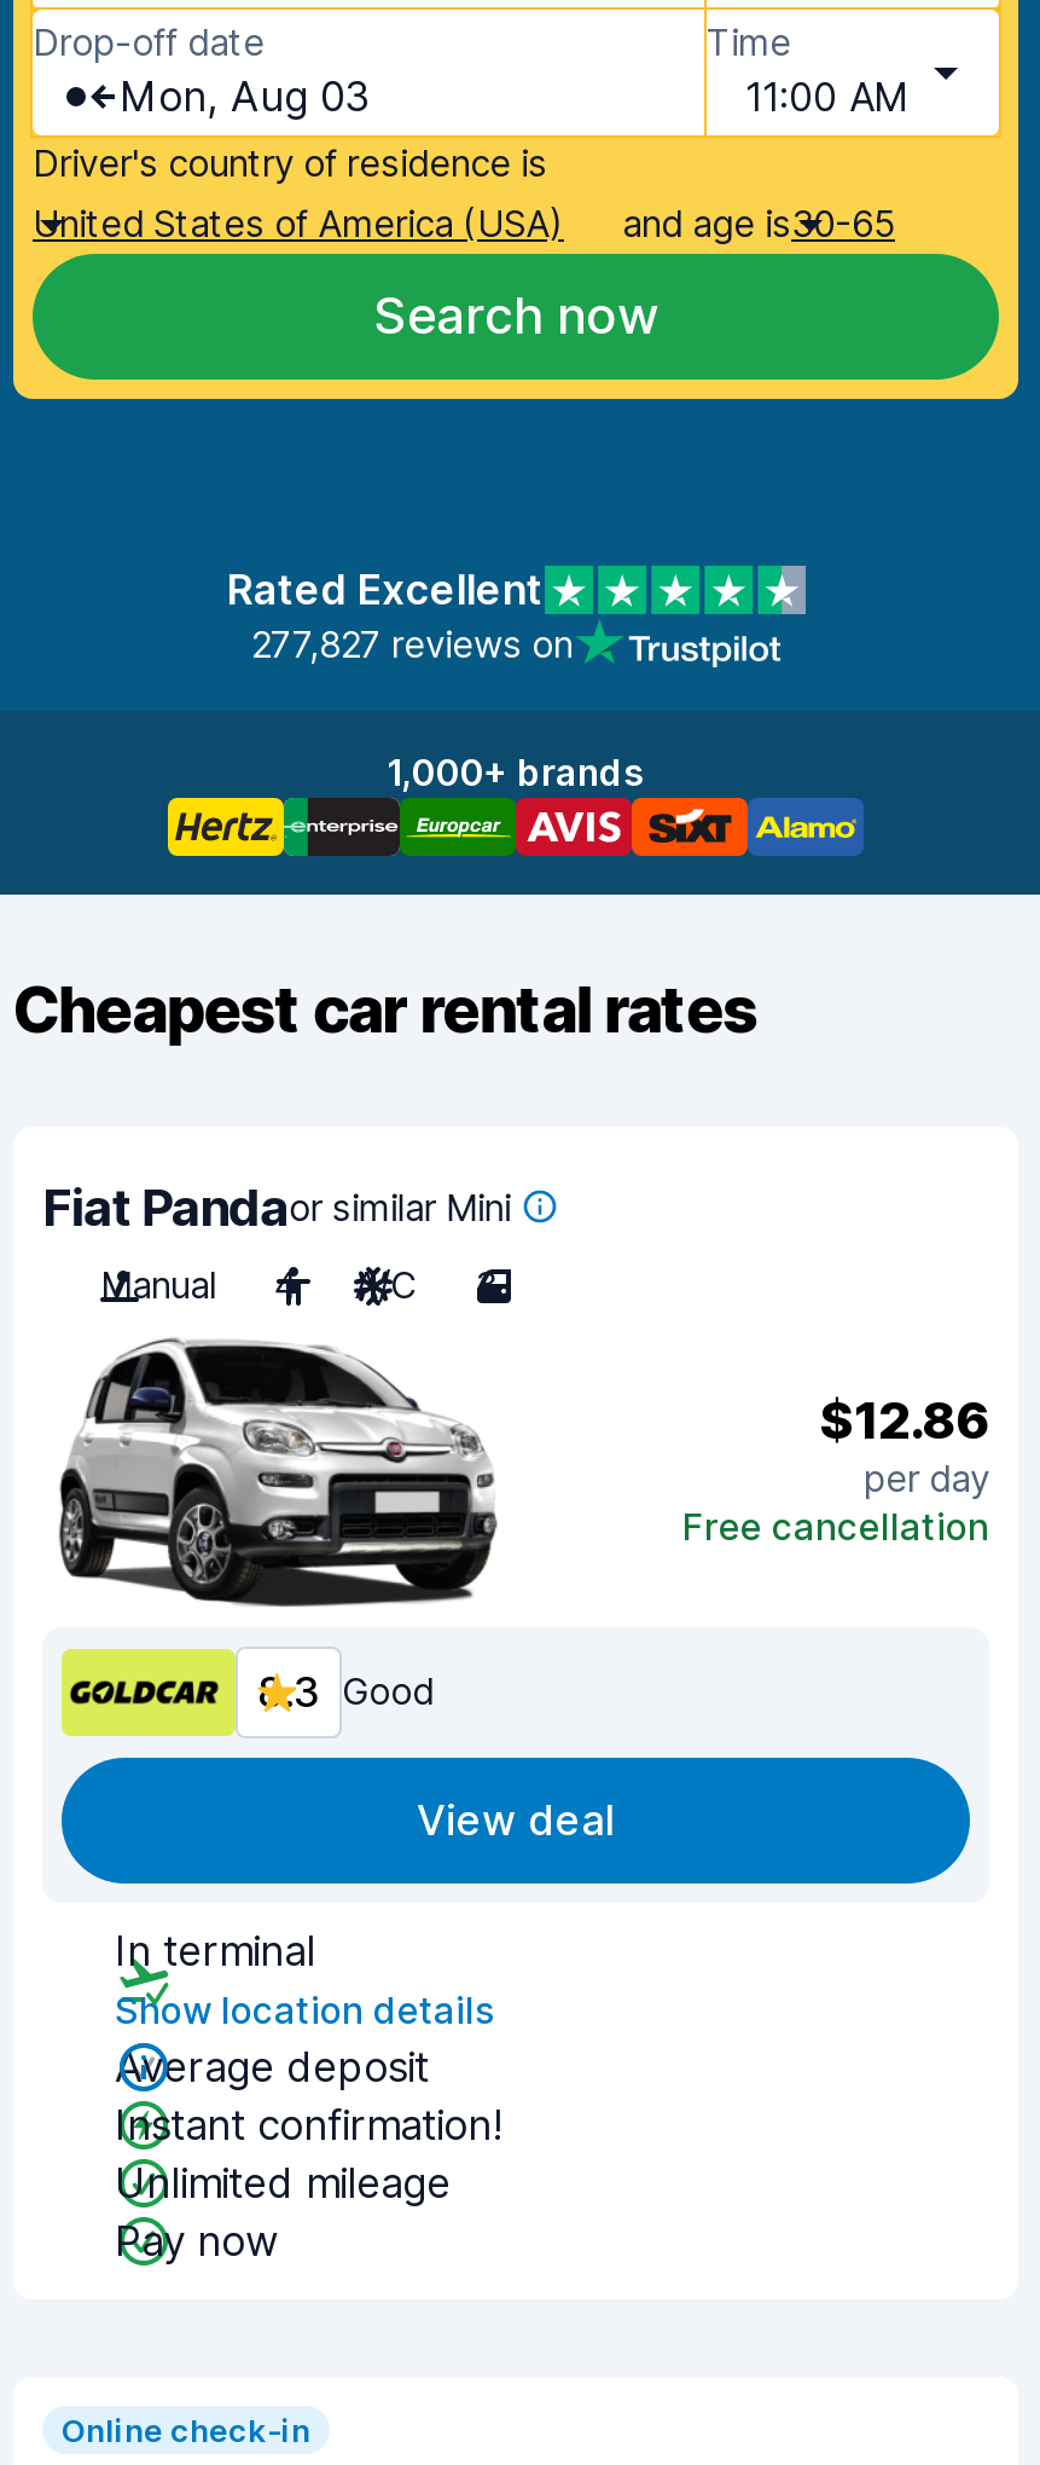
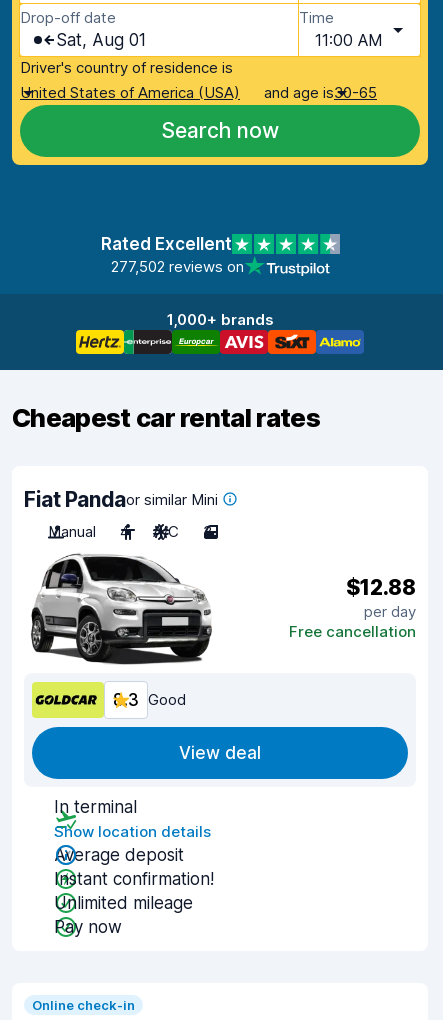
[120,73,371,121] Mon, Aug 03 -> [56,30,146,50] Sat, Aug 01
[251,621,573,667] 277,827 reviews on -> [110,257,243,276] 277,502 reviews on
[820,1389,989,1450] $12.86 -> [346,574,416,599] $12.88

